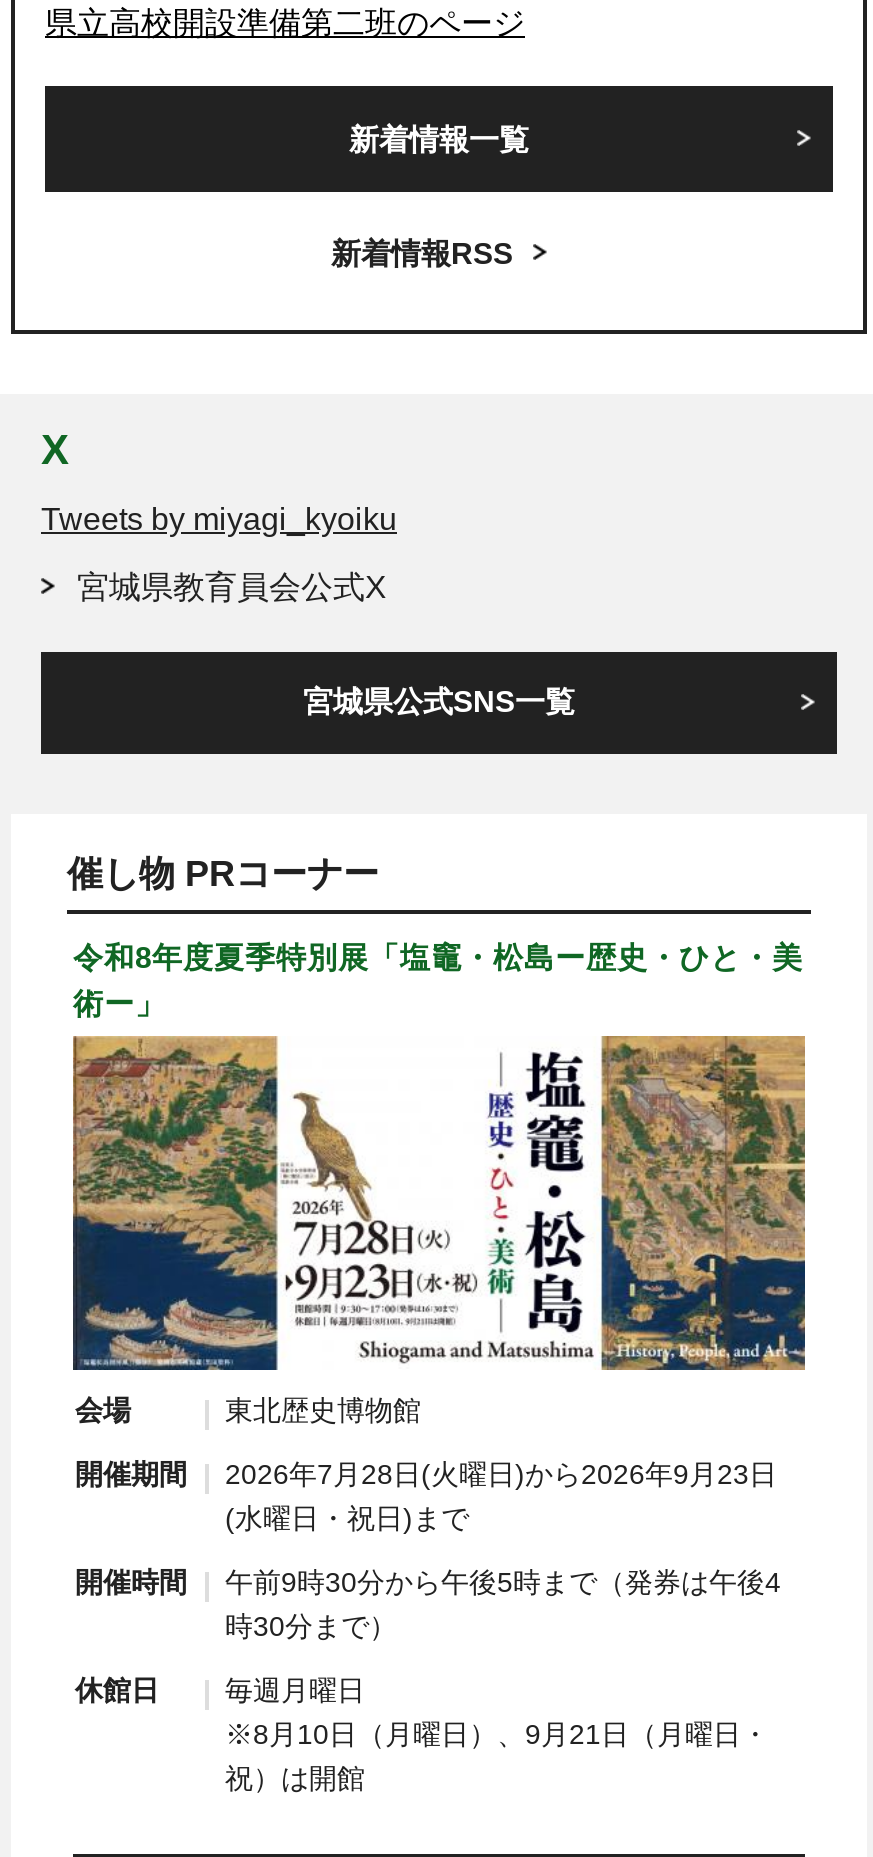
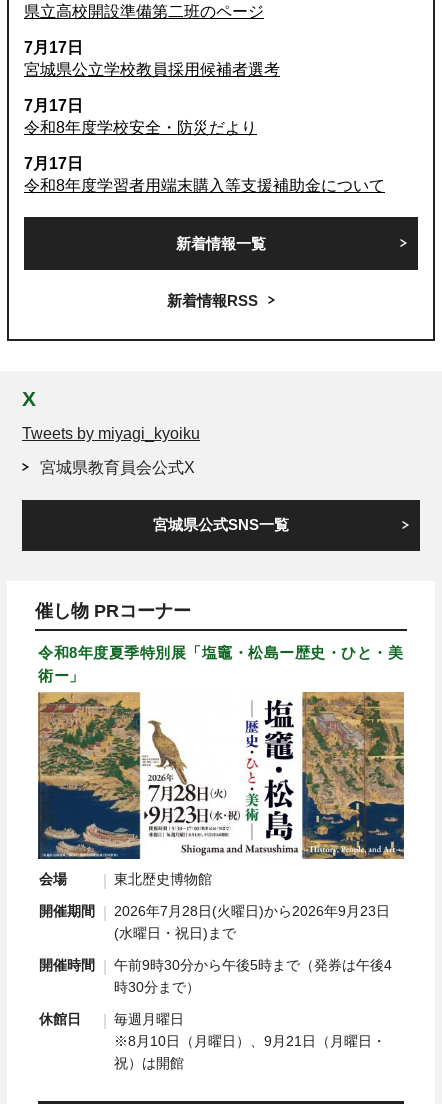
none -> [24,39,385,194] 7月17日 | 宮城県公立学校教員採用候補者選考 | 7月17日 | 令和8年度学校安全・防災だより | 7月17日 | 令和8年度学習者用端末購入等支援補助金について

